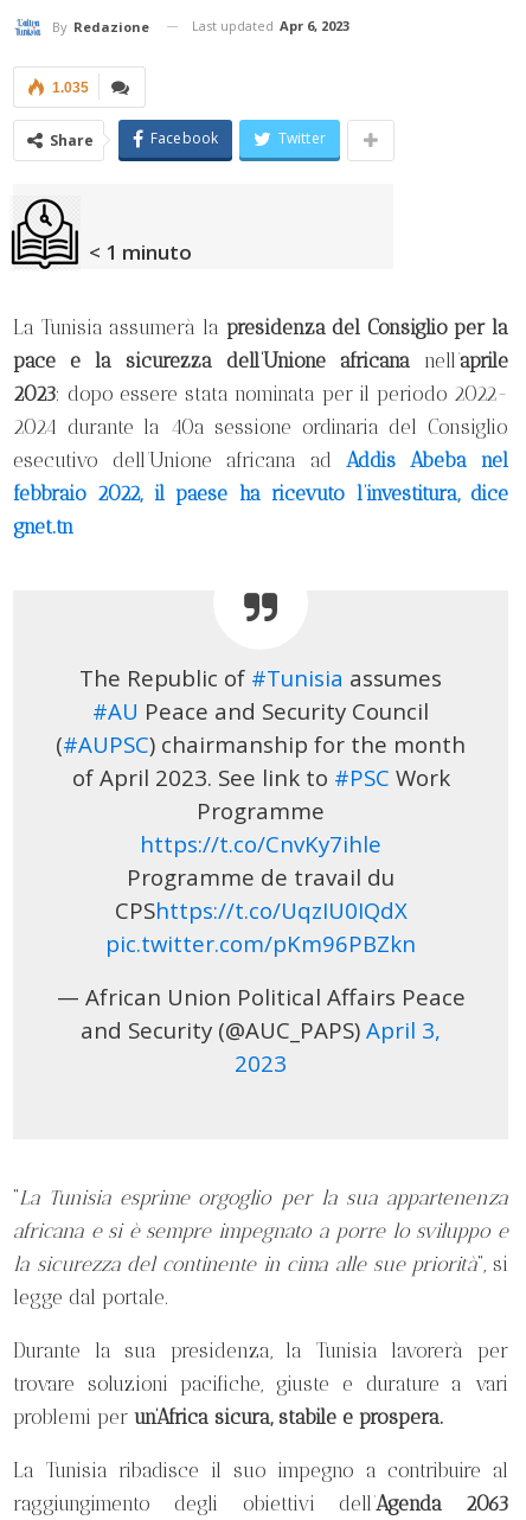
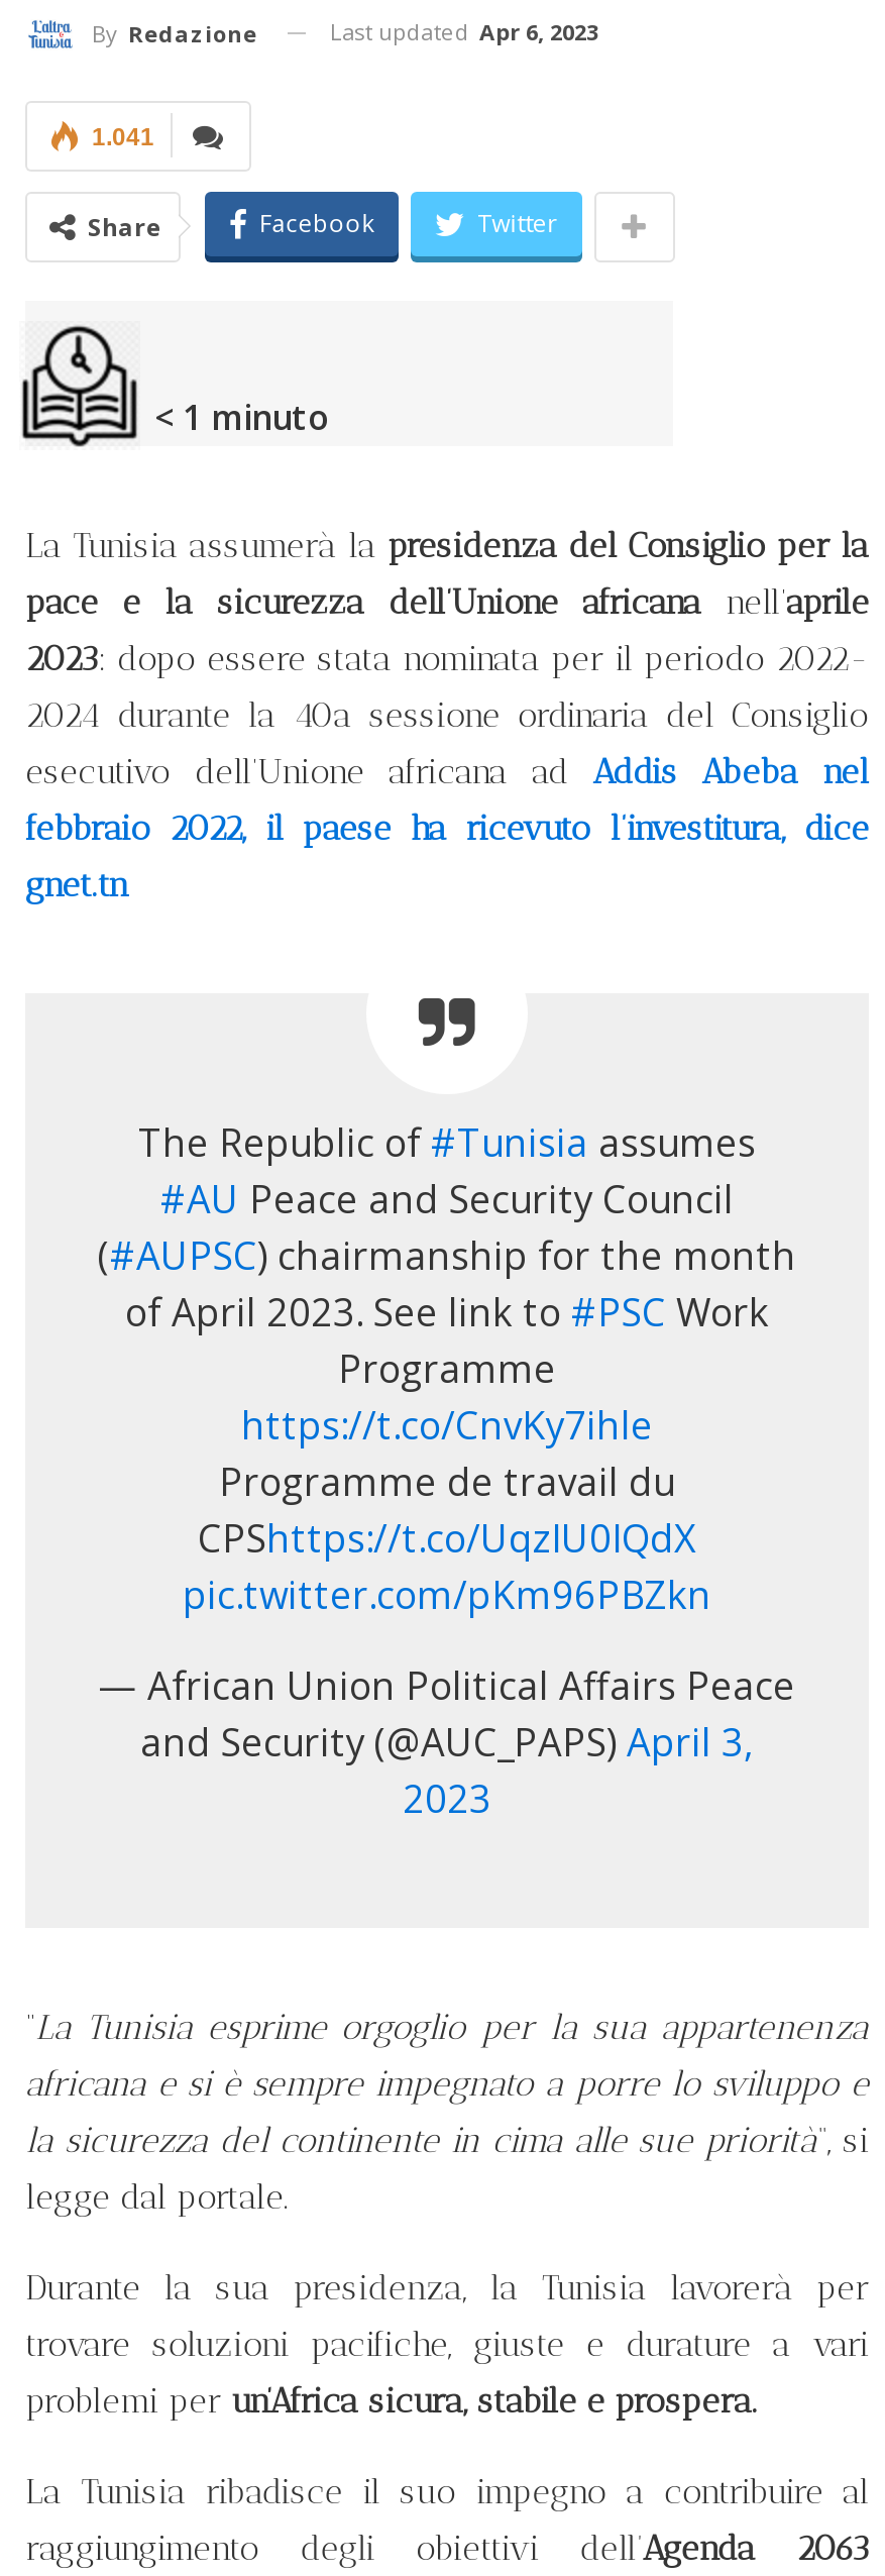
[52,79,89,96] 1.035 -> [92,123,154,151] 1.041

